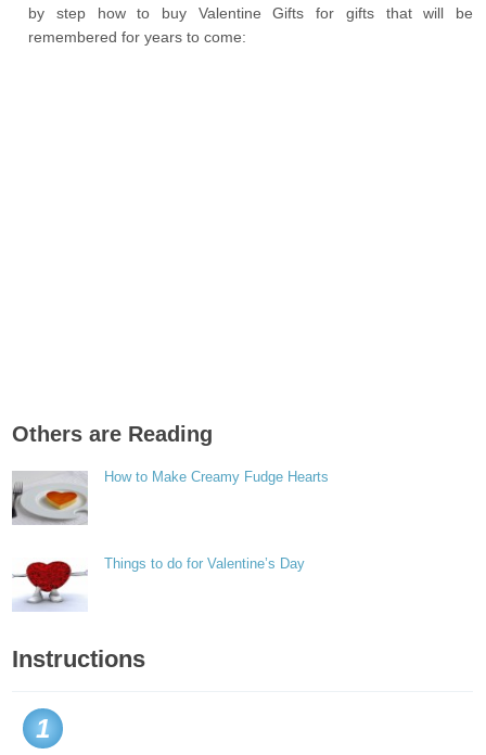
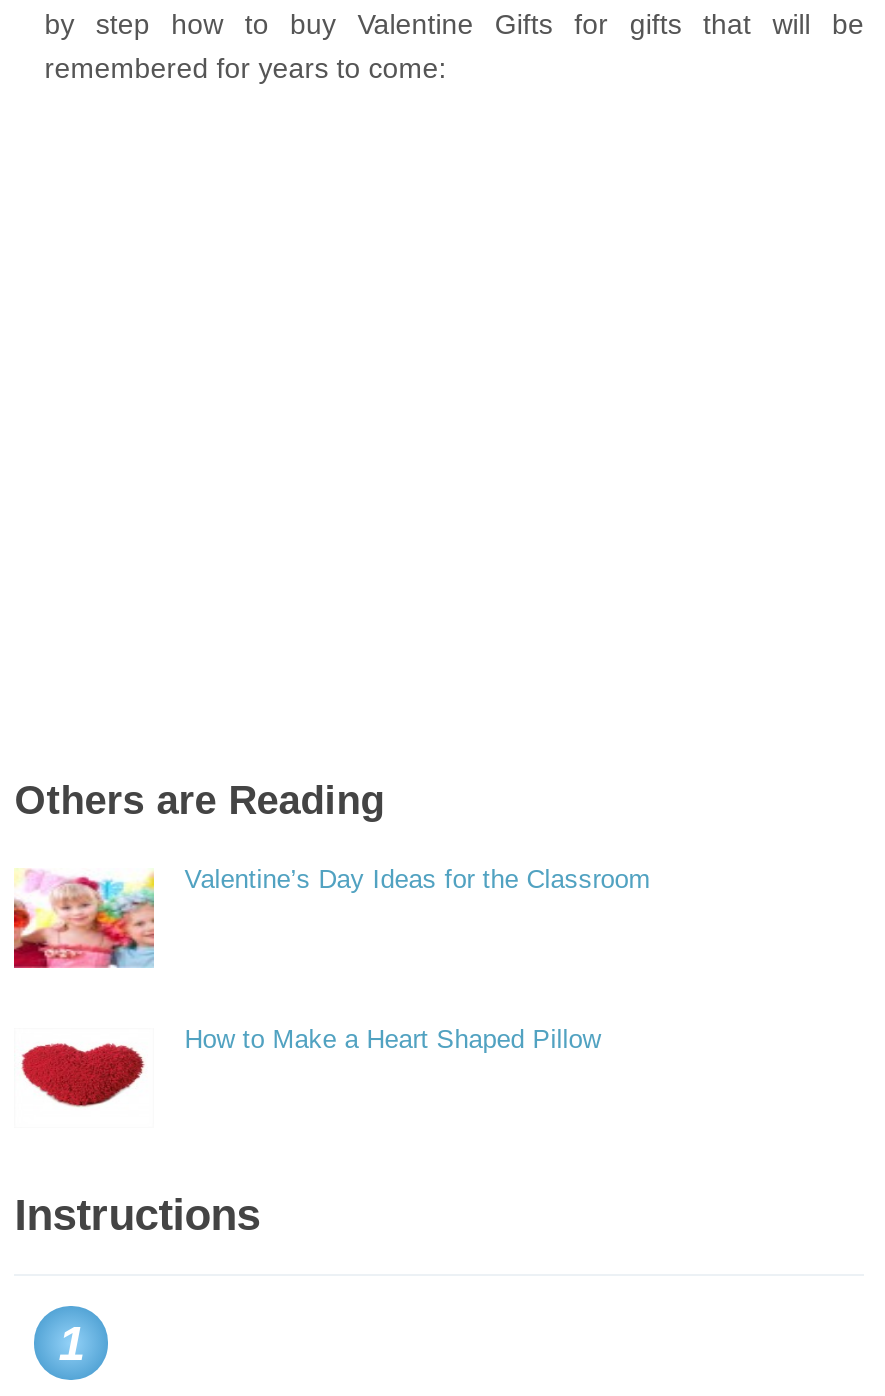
[11,469,329,526] [image] | How to Make Creamy Fudge Hearts -> [12,864,650,970] [image] | Valentine’s Day Ideas for the Classroom
[12,555,305,612] [image] | Things to do for Valentine’s Day -> [16,1024,600,1126] [image] | How to Make a Heart Shaped Pillow

